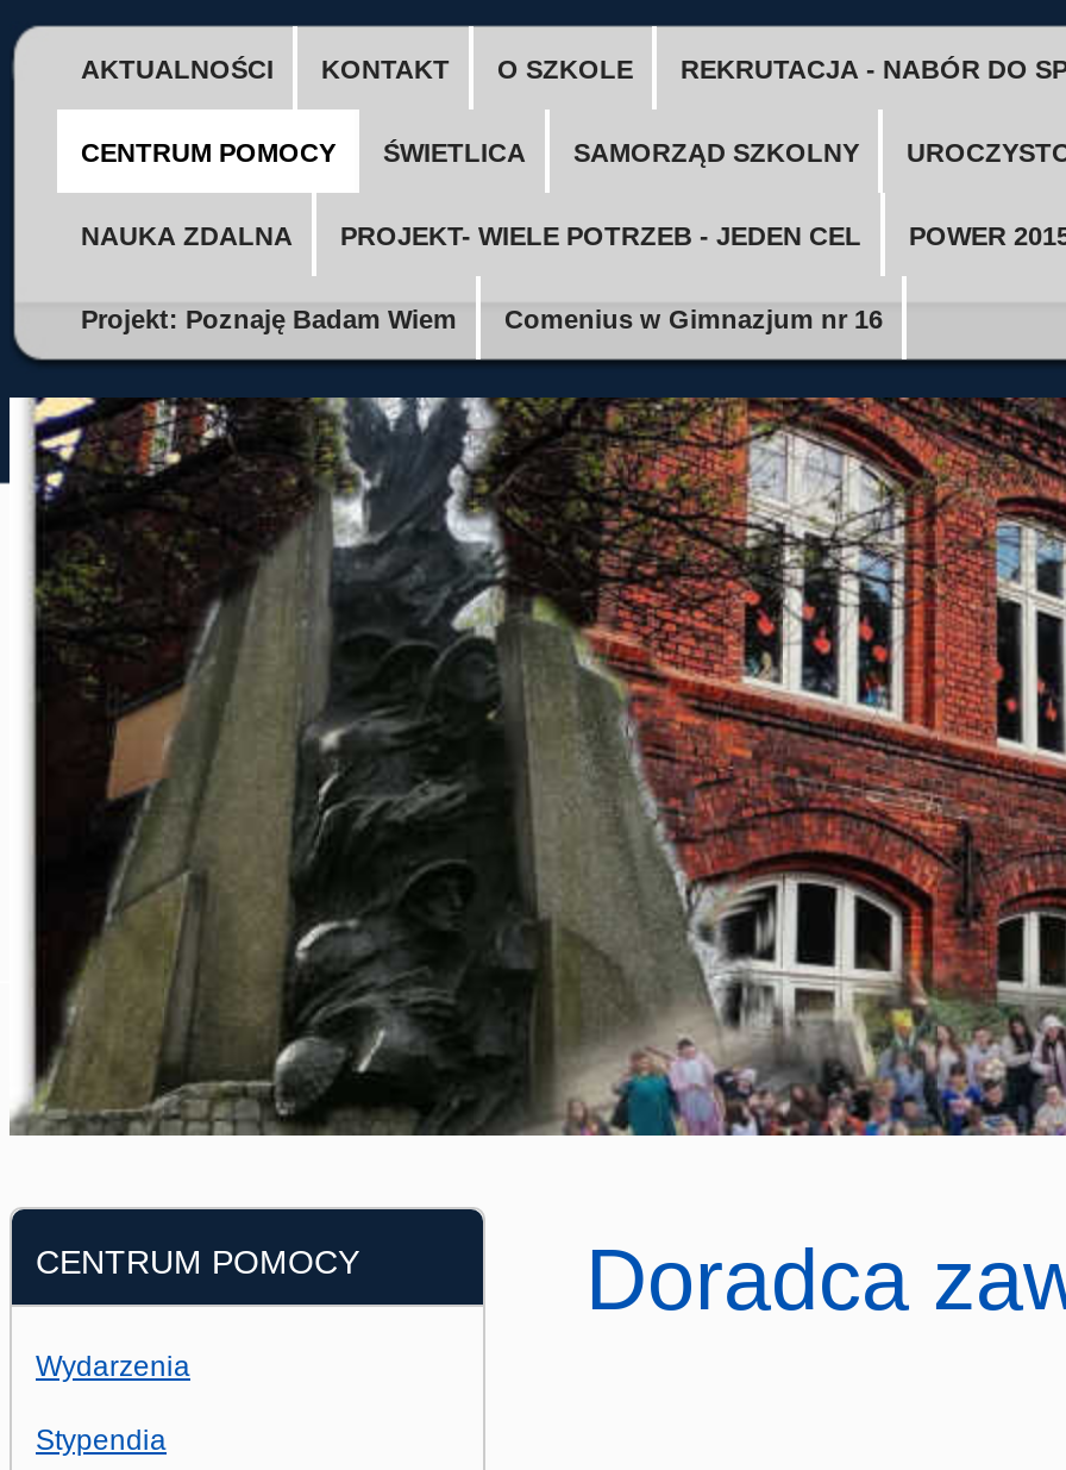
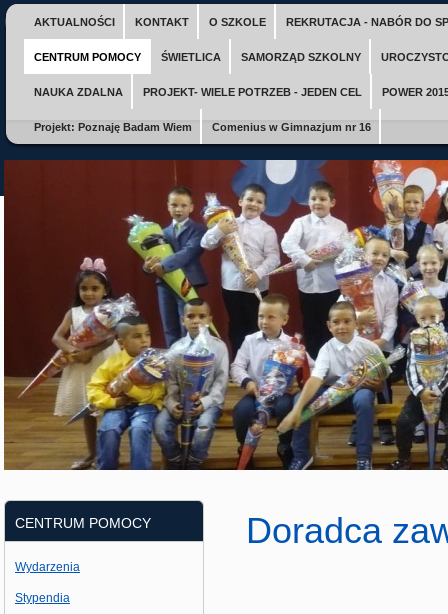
[7,395,1059,1138] [image] -> [3,159,445,471] [image]

